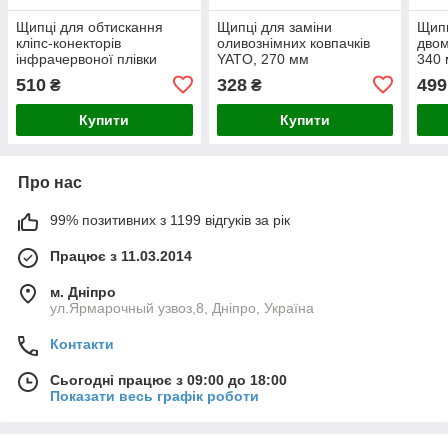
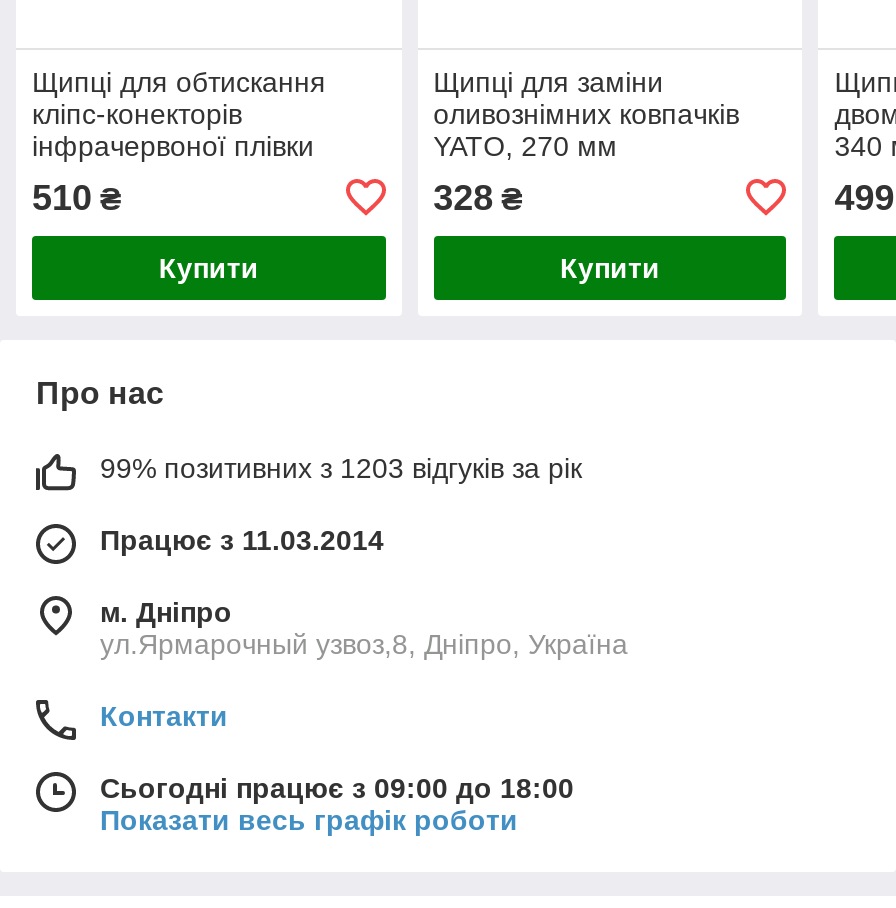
[50,212,290,228] 99% позитивних з 1199 відгуків за рік -> [100,452,582,484] 99% позитивних з 1203 відгуків за рік

